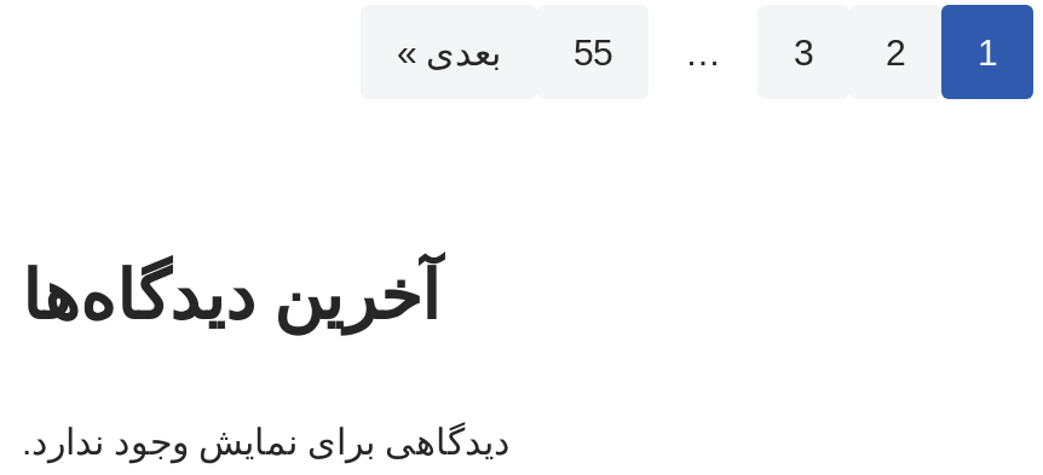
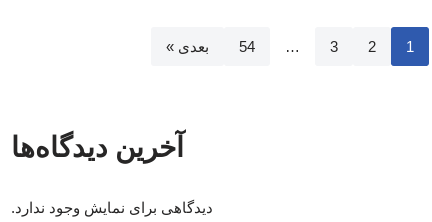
[574,32,612,73] 55 -> [239,38,255,55] 54

